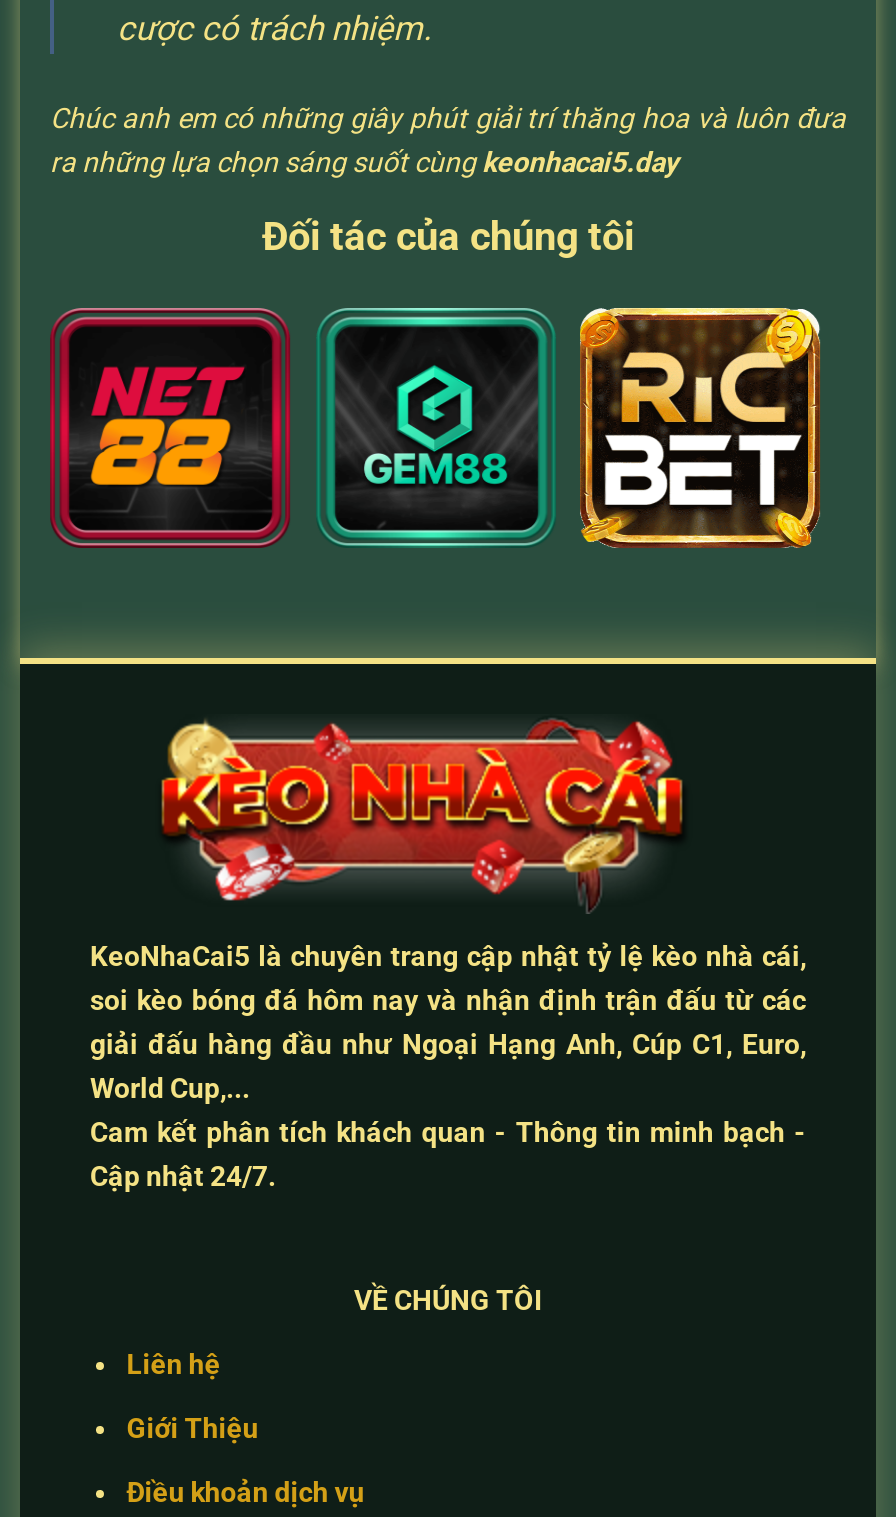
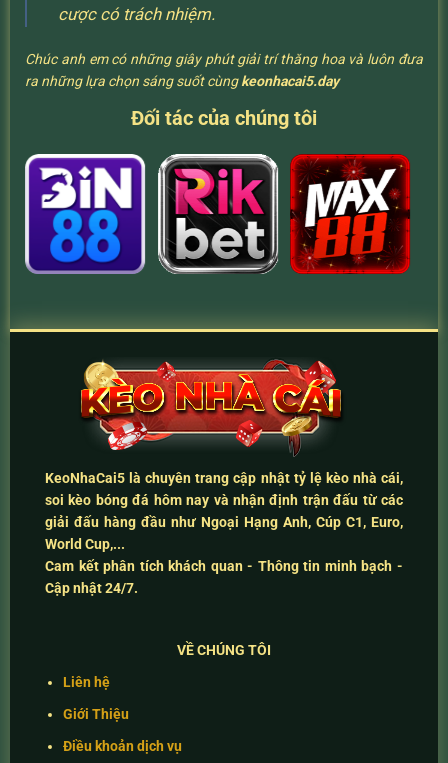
[50,306,292,548] [image] -> [24,153,146,275] [image]
[316,306,556,548] [image] -> [157,153,279,274] [image]
[578,306,822,548] [image] -> [290,153,411,274] [image]

